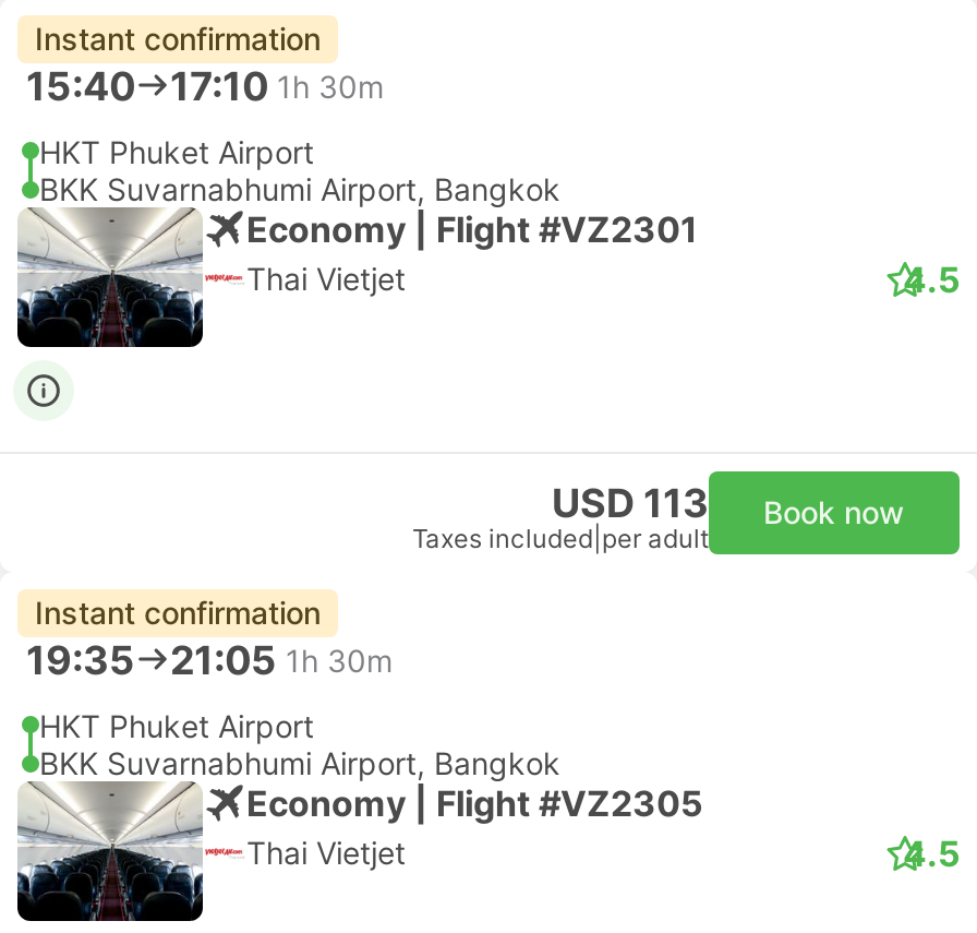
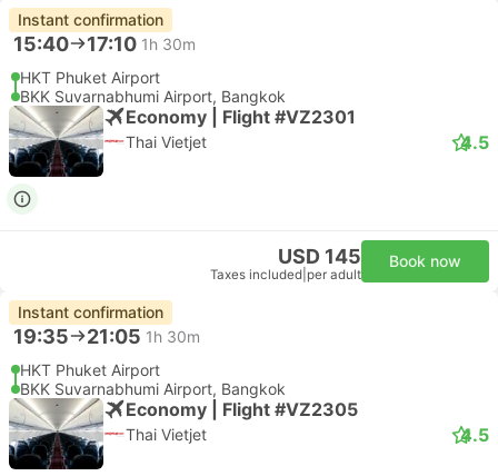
[552,480,905,530] USD 113 Book now -> [278,245,461,270] USD 145 Book now

